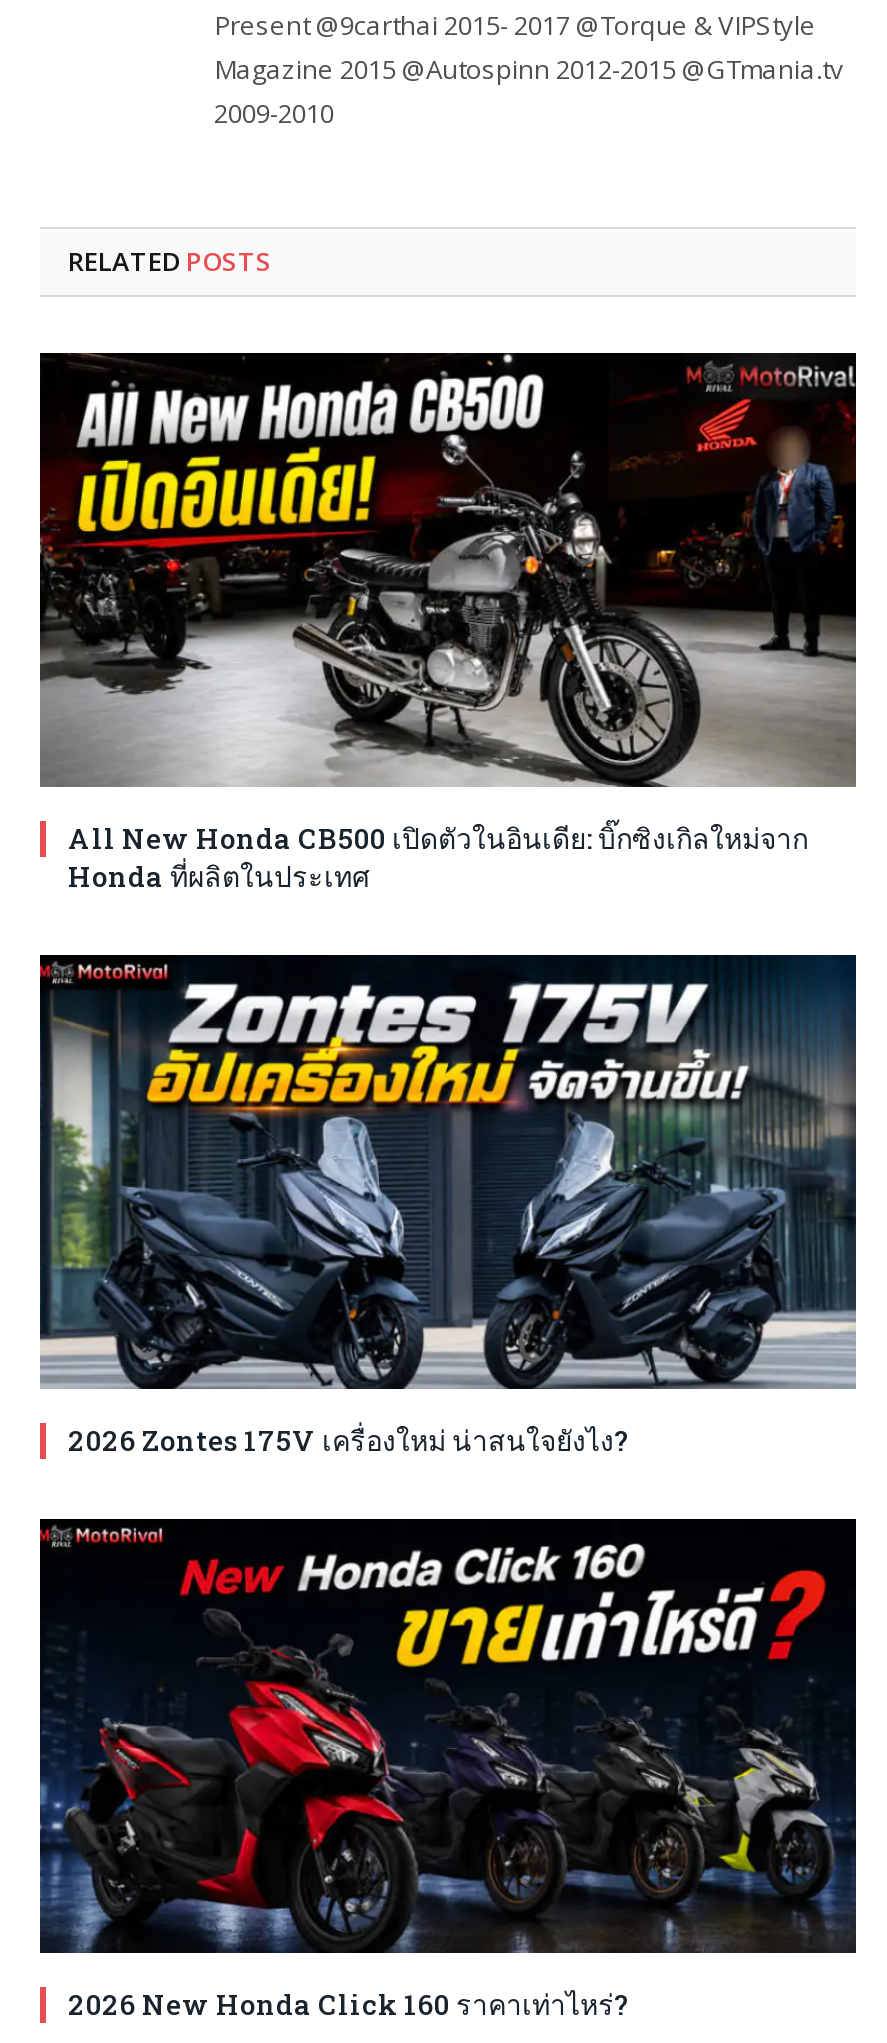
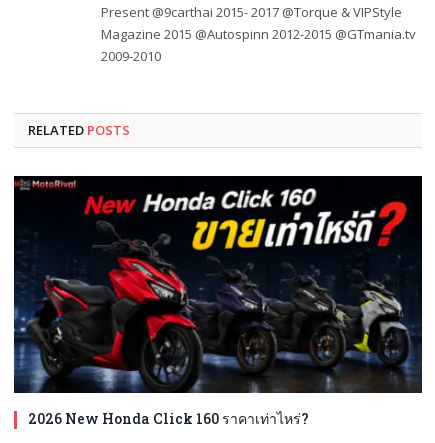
[38,350,856,894] [image] | All New Honda CB500 เปิดตัวในอินเดีย: บิ๊กซิงเกิลใหม่จาก | Honda ที่ผลิตในประเทศ -> none
[38,952,858,1458] [image] | 2026 Zontes 175V เครื่องใหม่ น่าสนใจยังไง? -> none

